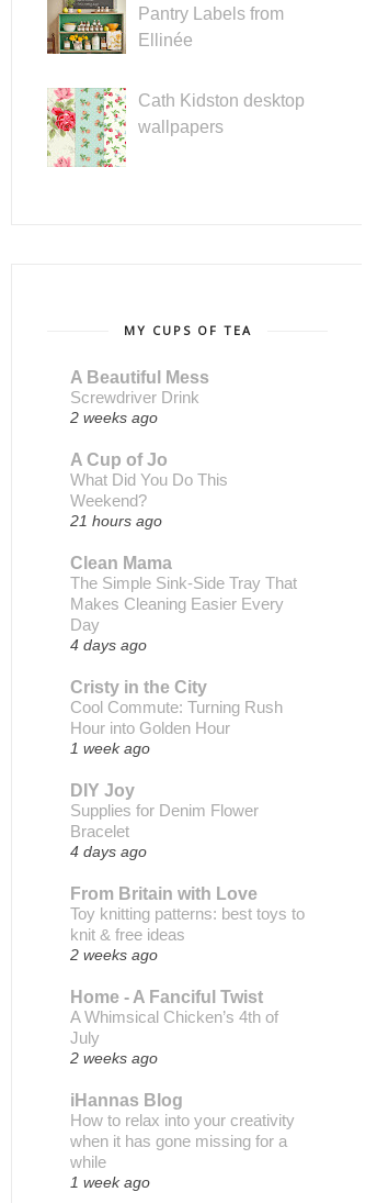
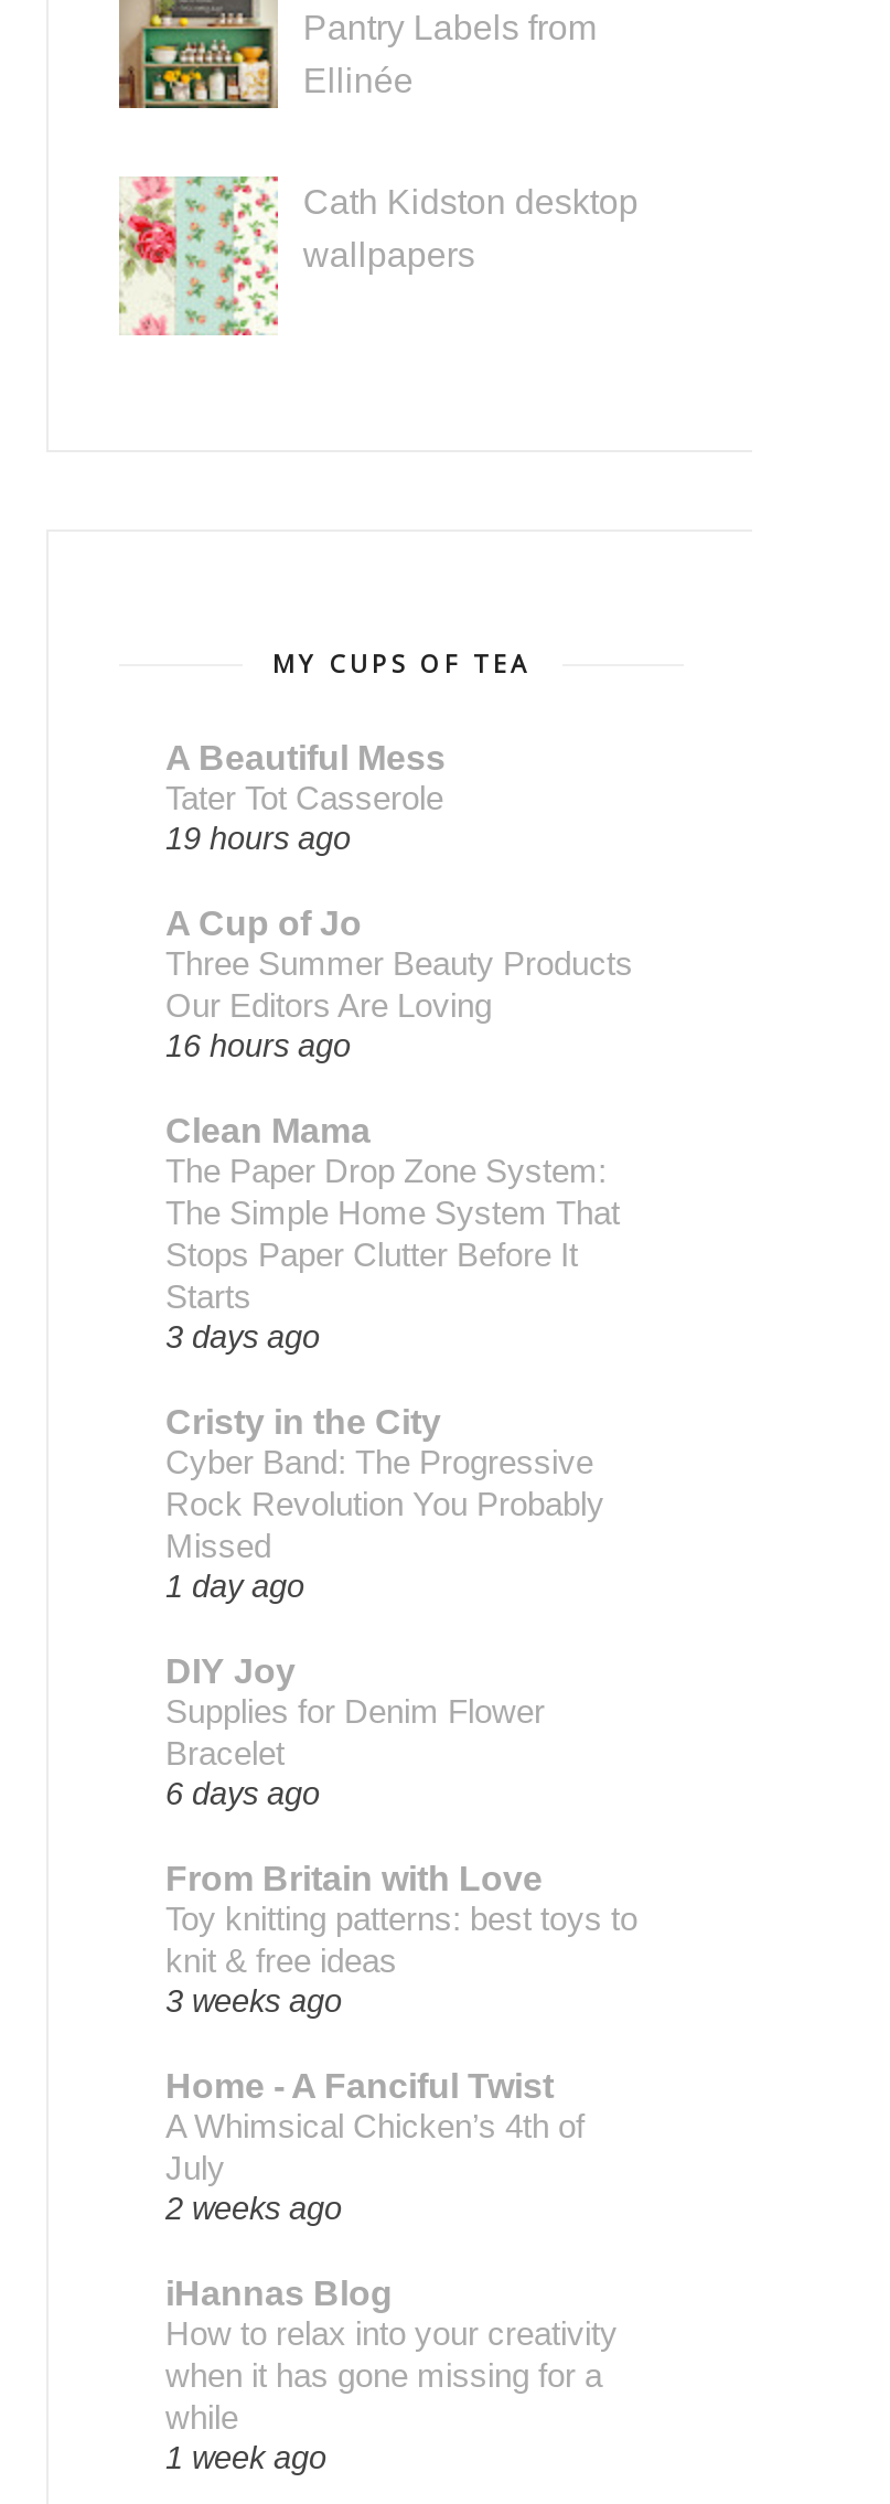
[70,387,199,426] Screwdriver Drink | 2 weeks ago -> [165,778,443,855] Tater Tot Casserole | 19 hours ago
[70,470,228,529] What Did You Do This | Weekend? | 21 hours ago -> [165,943,633,1062] Three Summer Beauty Products | Our Editors Are Loving | 16 hours ago
[70,573,297,653] The Simple Sink-Side Tray That | Makes Cleaning Easier Every | Day | 4 days ago -> [165,1151,620,1354] The Paper Drop Zone System: | The Simple Home System That | Stops Paper Clutter Before It | Starts | 3 days ago
[70,697,283,757] Cool Commute: Turning Rush | Hour into Golden Hour | 1 week ago -> [165,1442,604,1603] Cyber Band: The Progressive | Rock Revolution You Probably | Missed | 1 day ago
[70,842,147,860] 4 days ago -> [165,1775,320,1810] 6 days ago
[70,945,158,963] 2 weeks ago -> [165,1982,342,2018] 3 weeks ago

